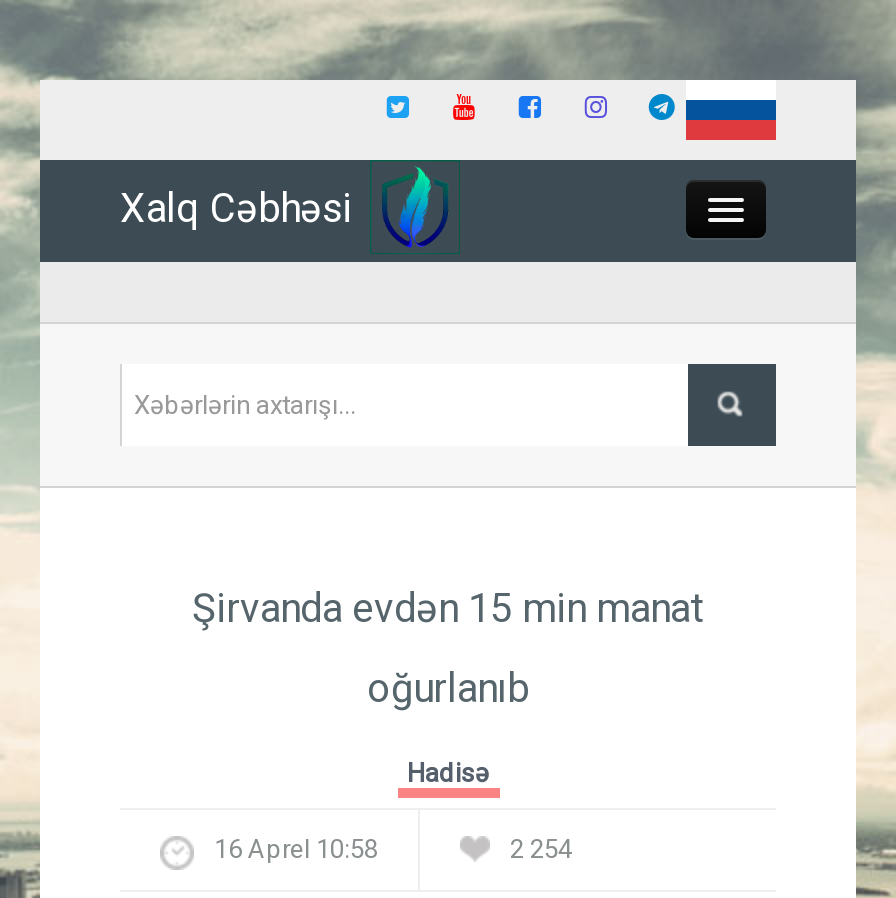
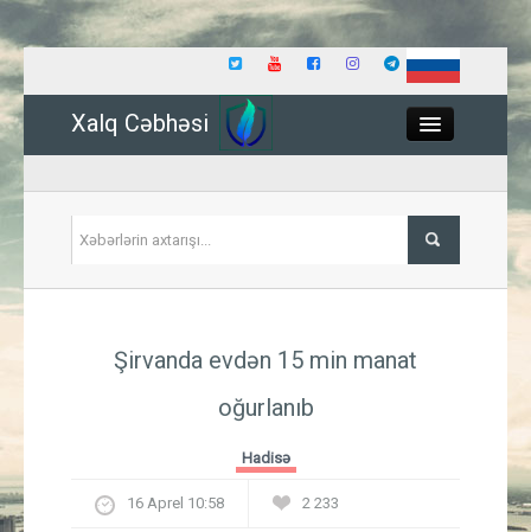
[510,834,572,864] 2 254 -> [302,494,339,512] 2 233

